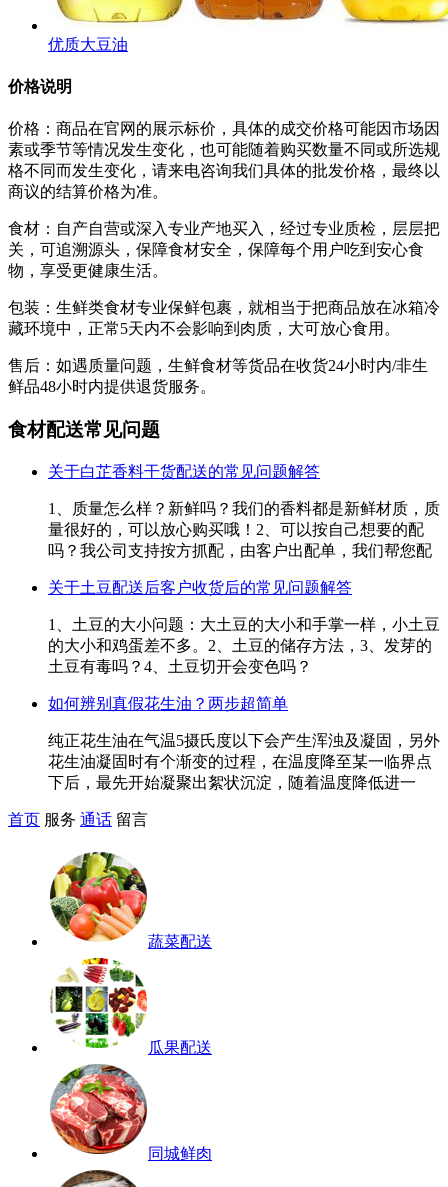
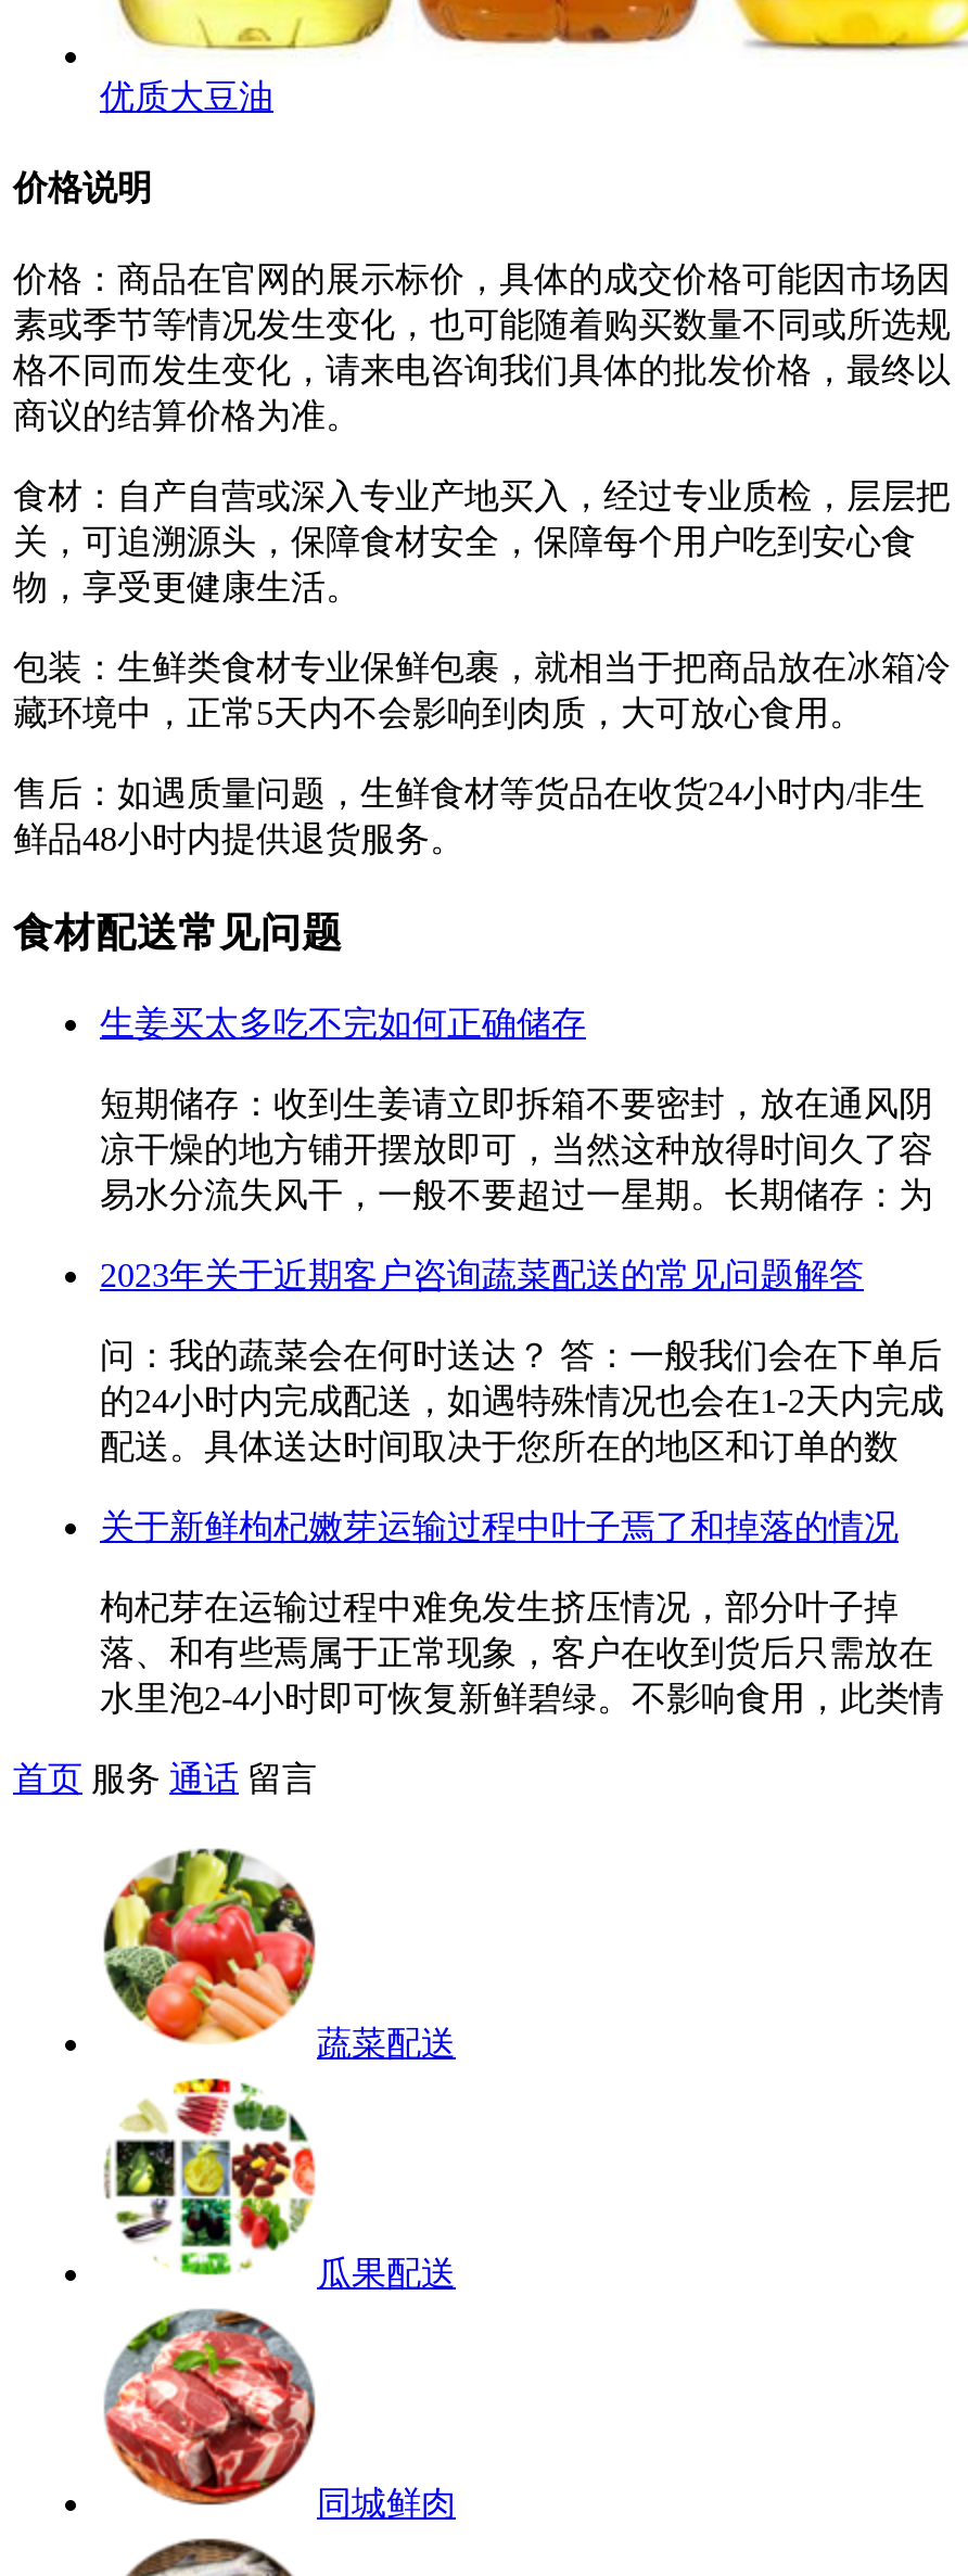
[48,463,320,480] 关于白芷香料干货配送的常见问题解答 -> [100,1004,586,1041] 生姜买太多吃不完如何正确储存
[48,500,440,559] 1、质量怎么样？新鲜吗？我们的香料都是新鲜材质，质 | 量很好的，可以放心购买哦！2、可以按自己想要的配 | 吗？我公司支持按方抓配，由客户出配单，我们帮您配 -> [100,1085,933,1213] 短期储存：收到生姜请立即拆箱不要密封，放在通风阴 | 凉干燥的地方铺开摆放即可，当然这种放得时间久了容 | 易水分流失风干，一般不要超过一星期。长期储存：为
[48,579,352,596] 关于土豆配送后客户收货后的常见问题解答 -> [100,1256,864,1293] 2023年关于近期客户咨询蔬菜配送的常见问题解答
[48,616,440,675] 1、土豆的大小问题：大土豆的大小和手掌一样，小土豆 | 的大小和鸡蛋差不多。2、土豆的储存方法，3、发芽的 | 土豆有毒吗？4、土豆切开会变色吗？ -> [100,1336,944,1464] 问：我的蔬菜会在何时送达？ 答：一般我们会在下单后 | 的24小时内完成配送，如遇特殊情况也会在1-2天内完成 | 配送。具体送达时间取决于您所在的地区和订单的数
[48,695,288,712] 如何辨别真假花生油？两步超简单 -> [100,1508,899,1545] 关于新鲜枸杞嫩芽运输过程中叶子焉了和掉落的情况
[48,732,440,791] 纯正花生油在气温5摄氏度以下会产生浑浊及凝固，另外 | 花生油凝固时有个渐变的过程，在温度降至某一临界点 | 下后，最先开始凝聚出絮状沉淀，随着温度降低进一 -> [100,1588,944,1716] 枸杞芽在运输过程中难免发生挤压情况，部分叶子掉 | 落、和有些焉属于正常现象，客户在收到货后只需放在 | 水里泡2-4小时即可恢复新鲜碧绿。不影响食用，此类情

